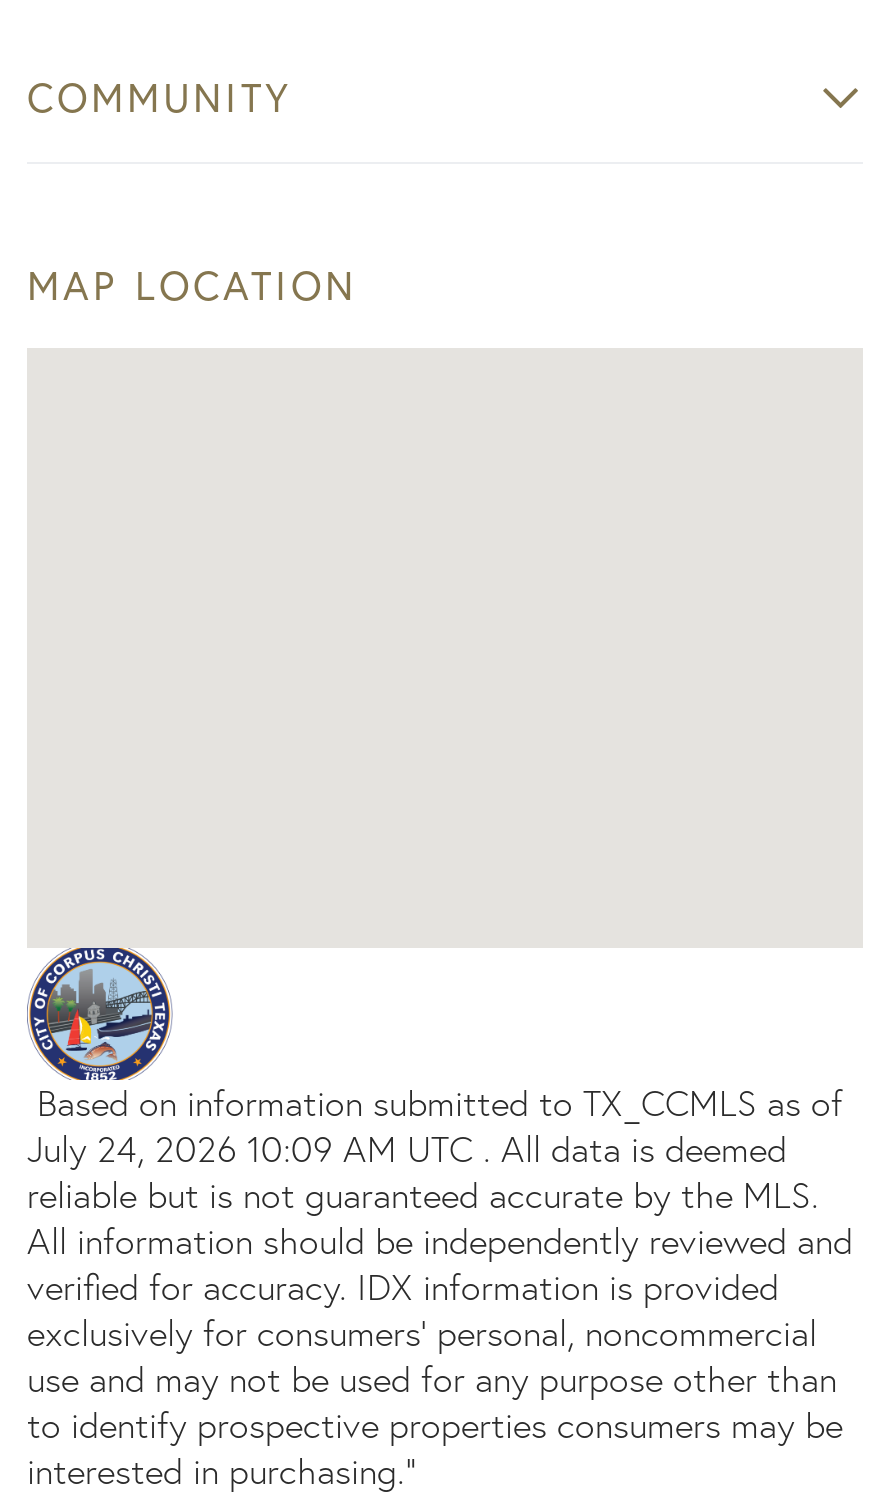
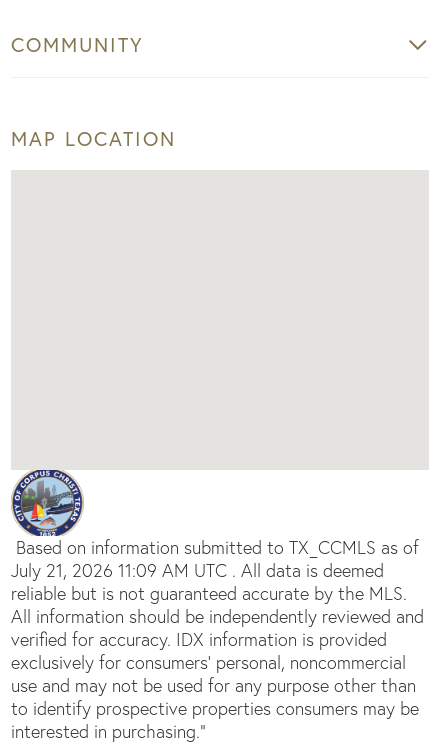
[27,1126,787,1172] July 24, 2026 10:09 AM UTC . All data is deemed -> [11,559,384,582] July 21, 2026 11:09 AM UTC . All data is deemed

